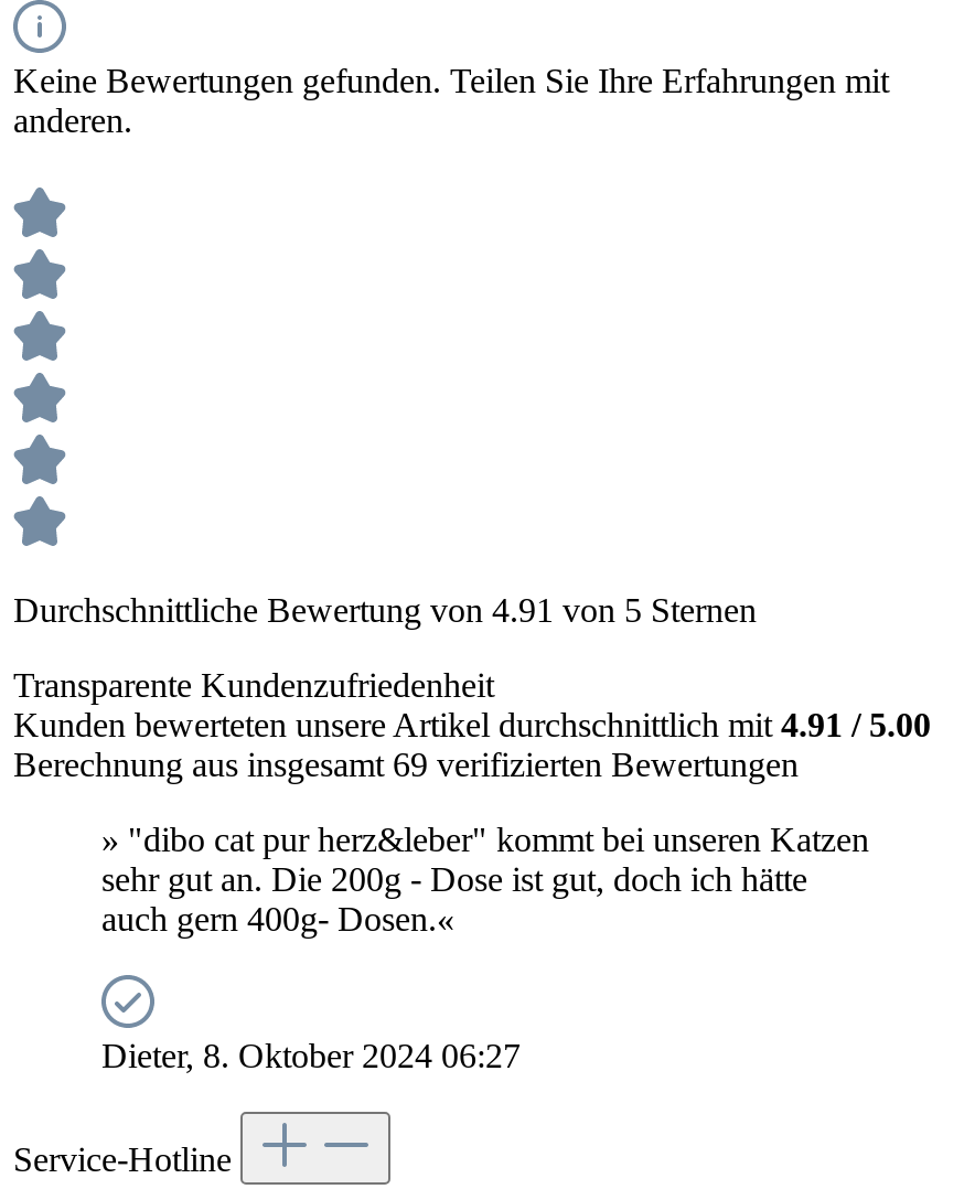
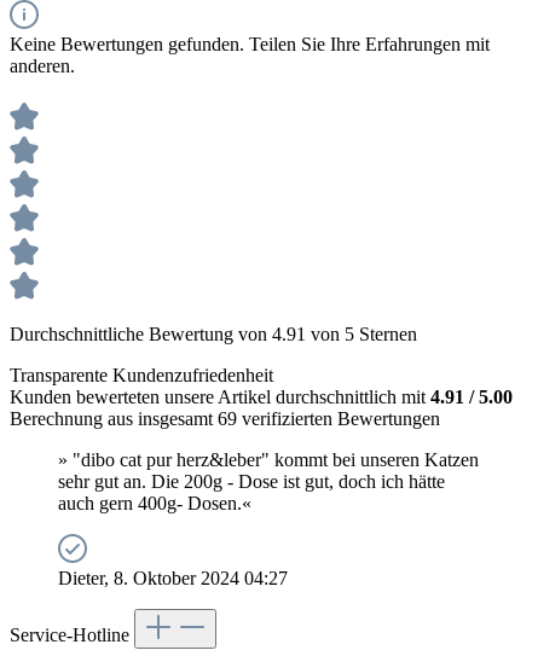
[101,1037,521,1075] Dieter, 8. Oktober 2024 06:27 -> [58,568,288,589] Dieter, 8. Oktober 2024 04:27

